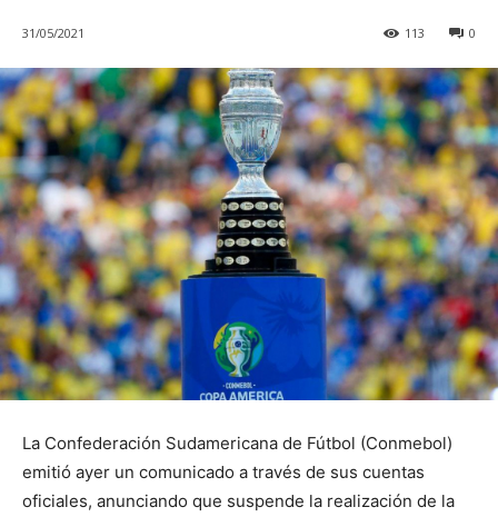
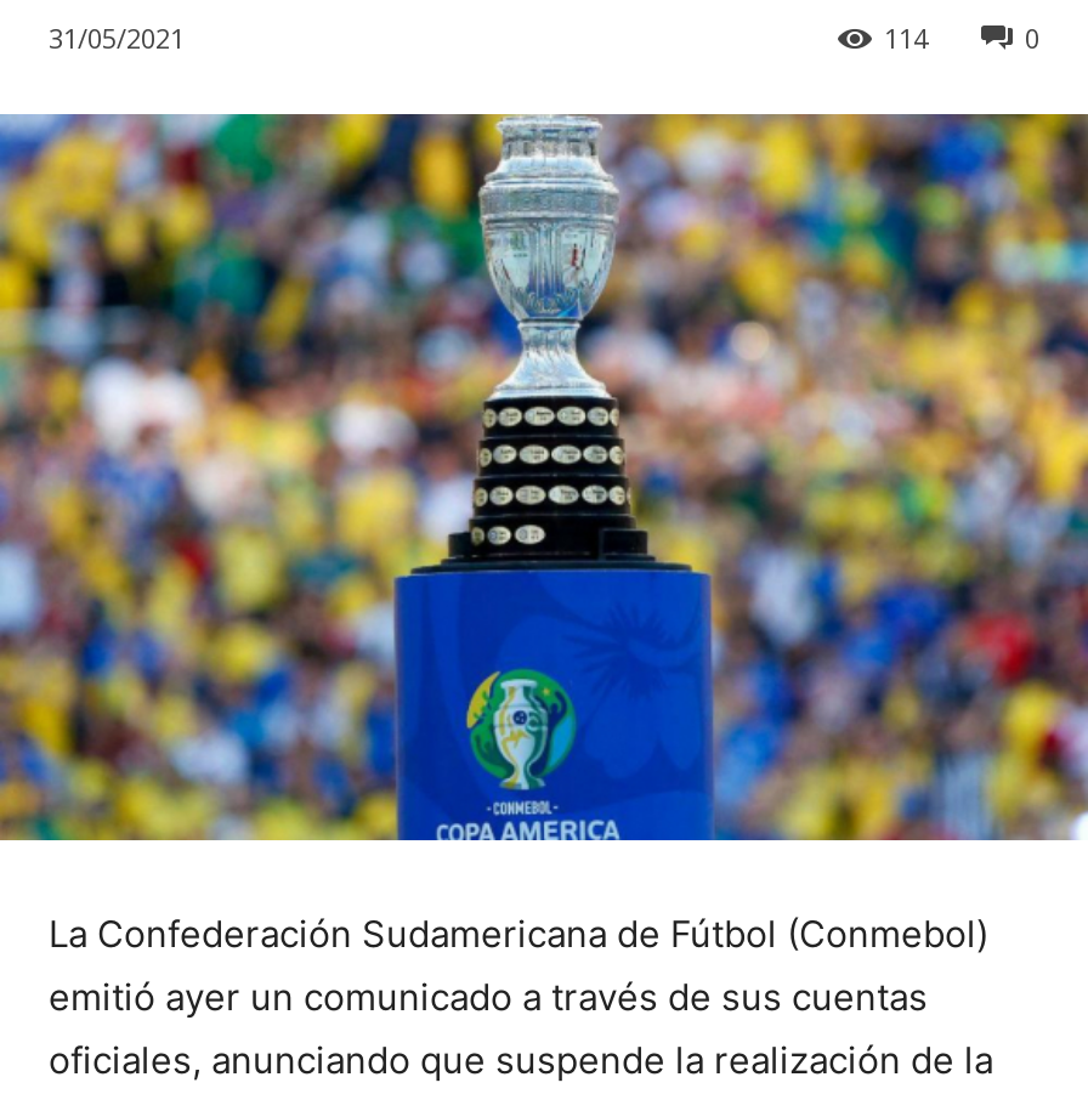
[405,25,425,41] 113 -> [884,20,928,56] 114

